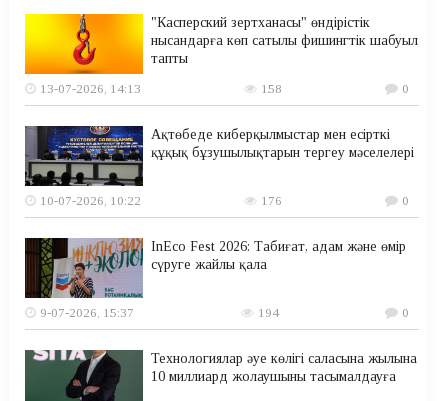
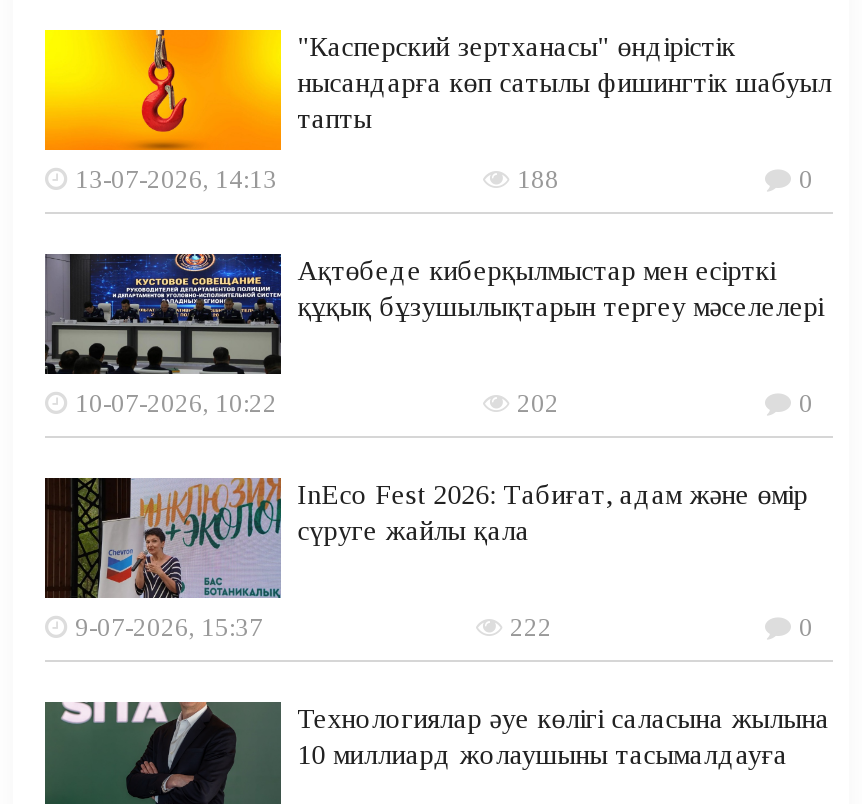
[261,81,282,96] 158 -> [517,164,559,194] 188
[261,193,282,208] 176 -> [517,388,559,418] 202
[257,305,278,320] 194 -> [510,612,552,642] 222

